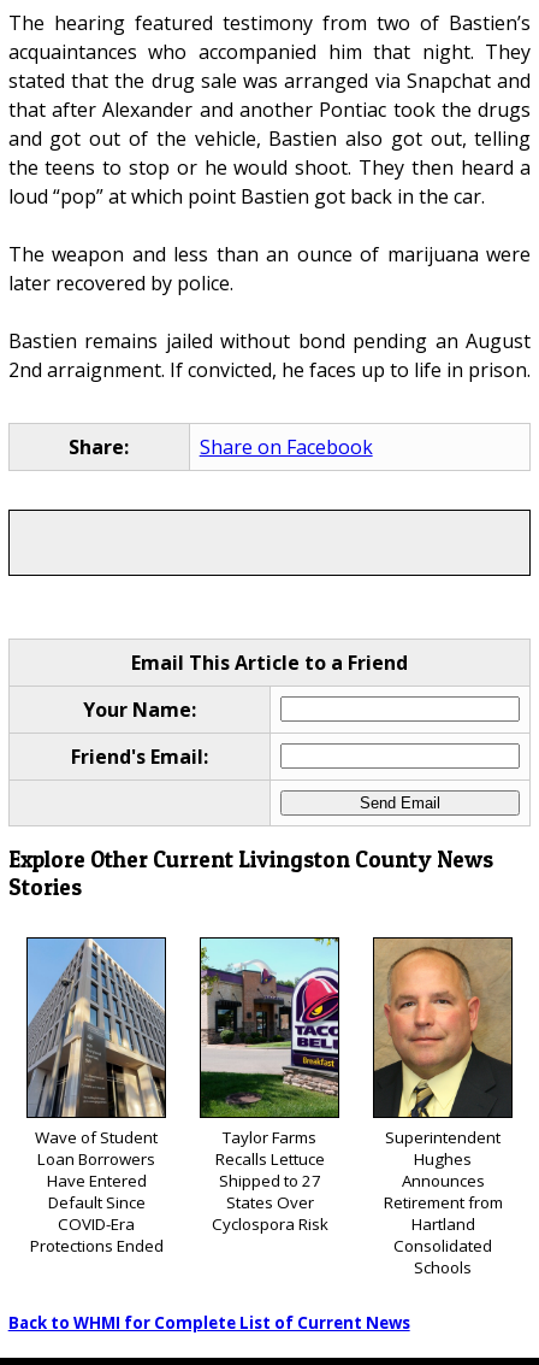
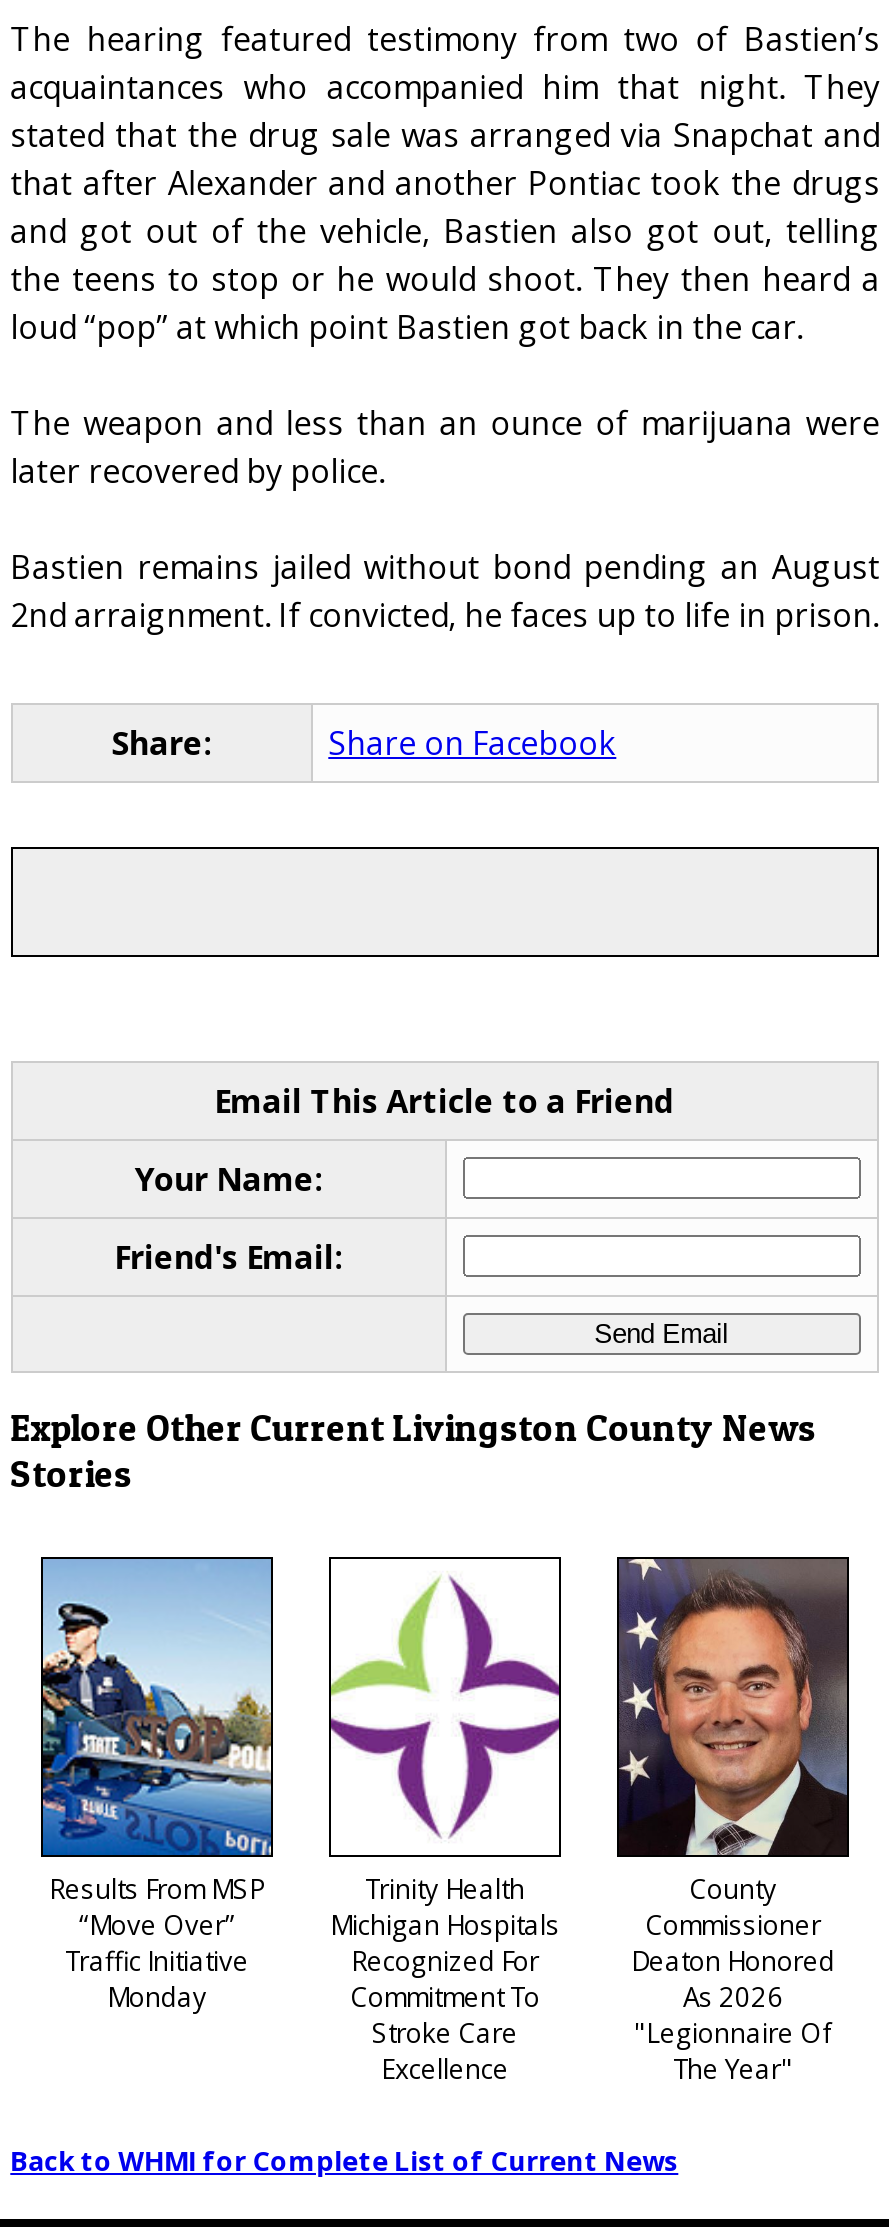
[28,939,166,1256] [image] | Wave of Student | Loan Borrowers | Have Entered | Default Since | COVID-Era | Protections Ended -> [41,1559,273,2015] [image] | Results From MSP | “Move Over” | Traffic Initiative | Monday
[200,937,339,1235] [image] | Taylor Farms | Recalls Lettuce | Shipped to 27 | States Over | Cyclospora Risk -> [329,1557,561,2087] [image] | Trinity Health | Michigan Hospitals | Recognized For | Commitment To | Stroke Care | Excellence
[373,937,511,1278] [image] | Superintendent | Hughes | Announces | Retirement from | Hartland | Consolidated | Schools -> [617,1557,847,2087] [image] | County | Commissioner | Deaton Honored | As 2026 | "Legionnaire Of | The Year"

